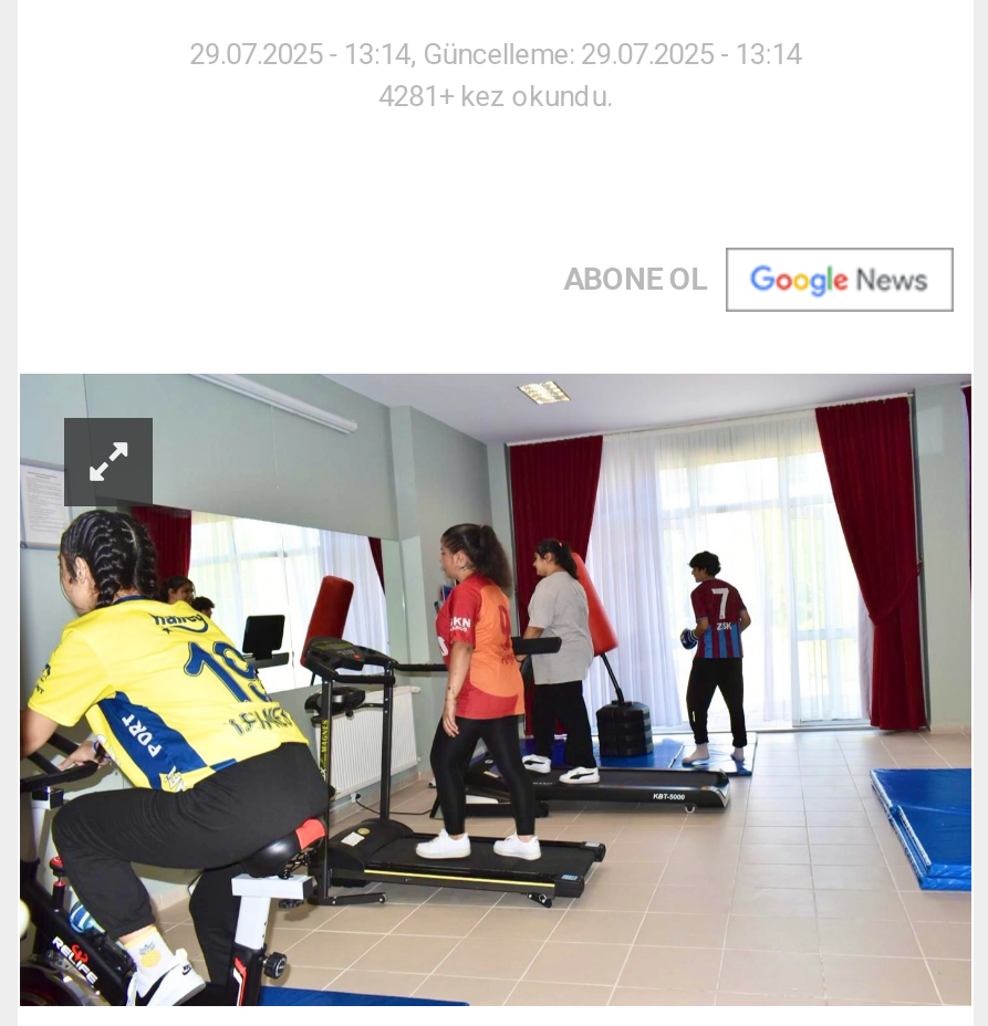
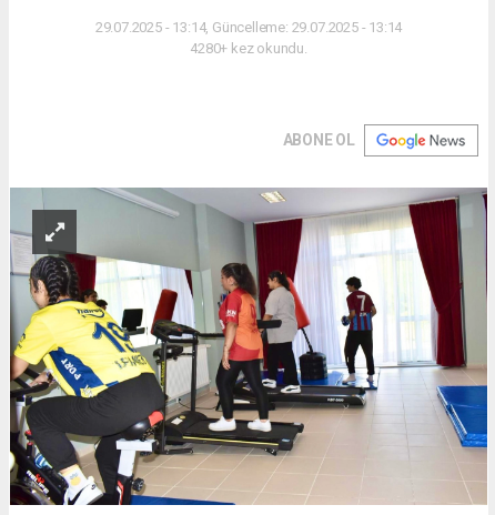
[379,79,613,112] 4281+ kez okundu. -> [190,40,307,56] 4280+ kez okundu.

